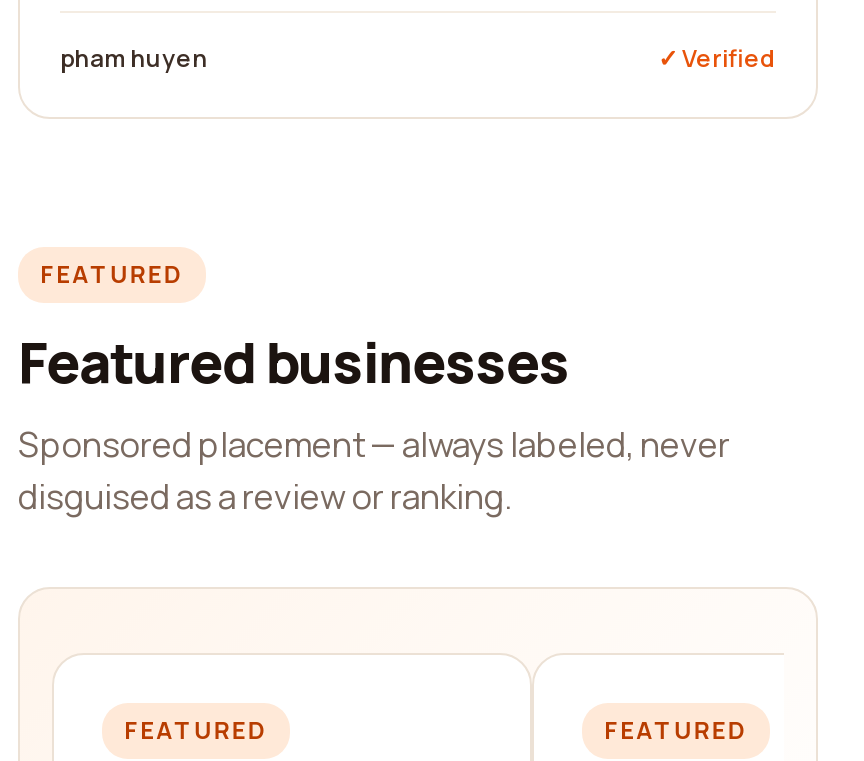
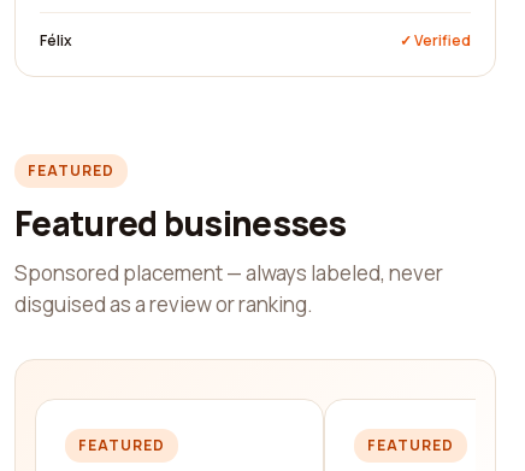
[60,41,208,75] pham huyen -> [40,30,72,51] Félix

